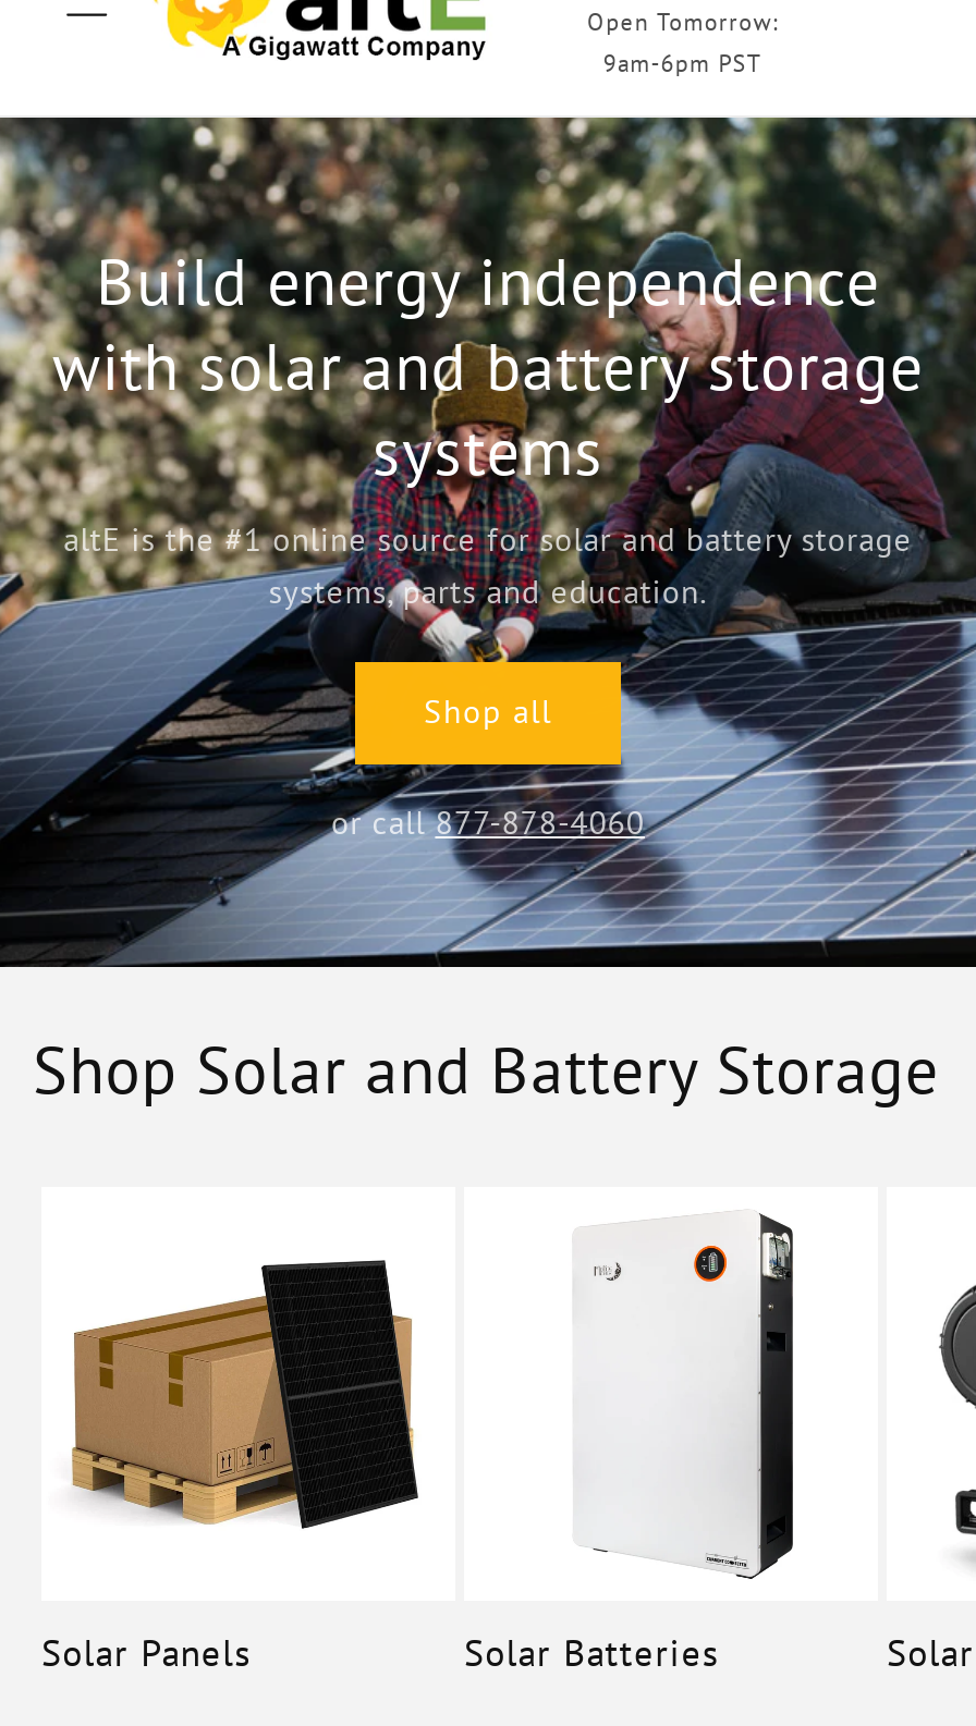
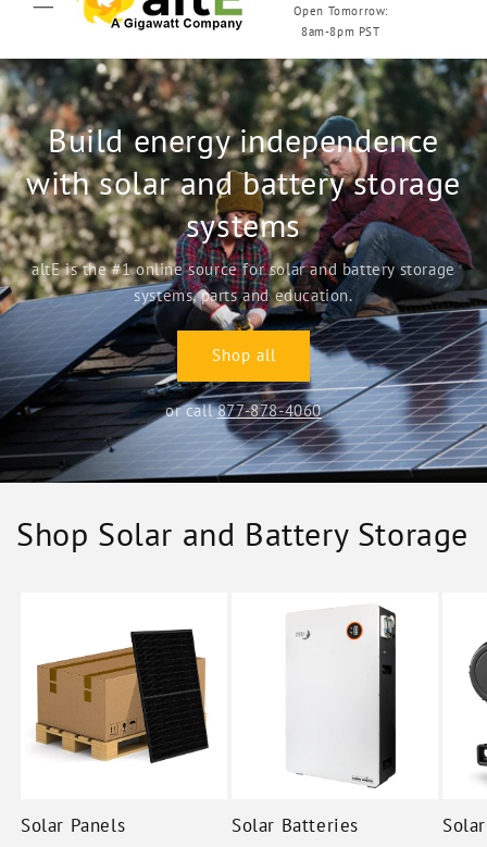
[603,48,761,78] 9am-6pm PST -> [301,24,380,39] 8am-8pm PST

